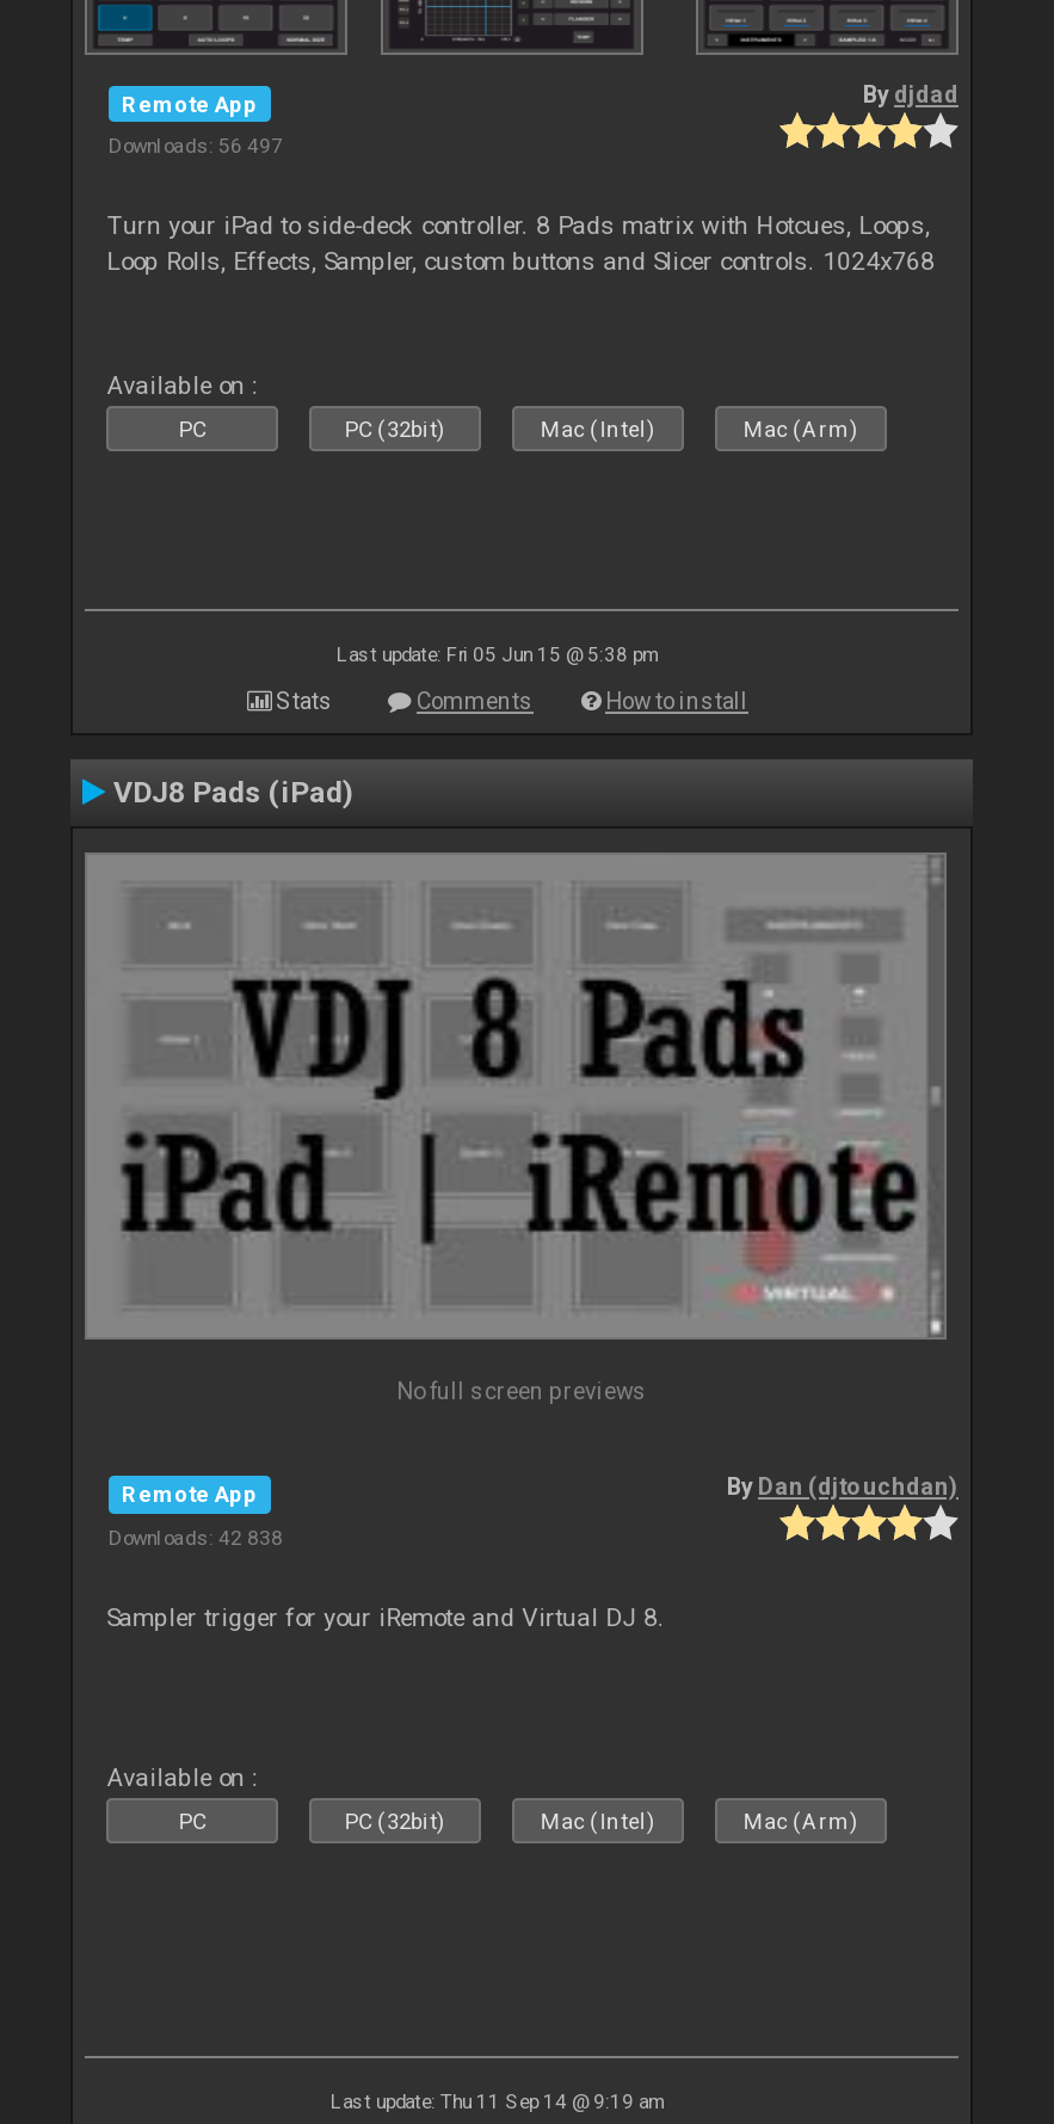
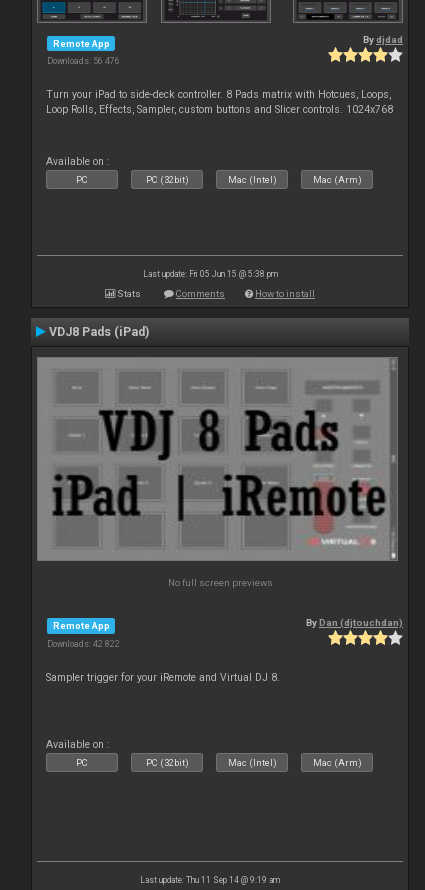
[109,135,283,159] Downloads: 56 497 -> [47,56,120,66] Downloads: 56 476
[109,1525,283,1549] Downloads: 42 838 -> [47,639,120,649] Downloads: 42 822

